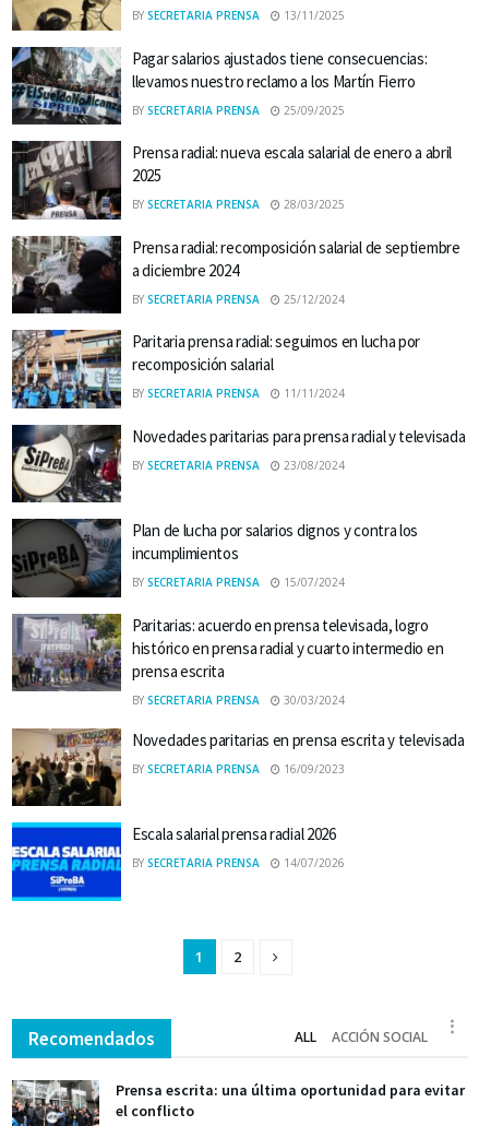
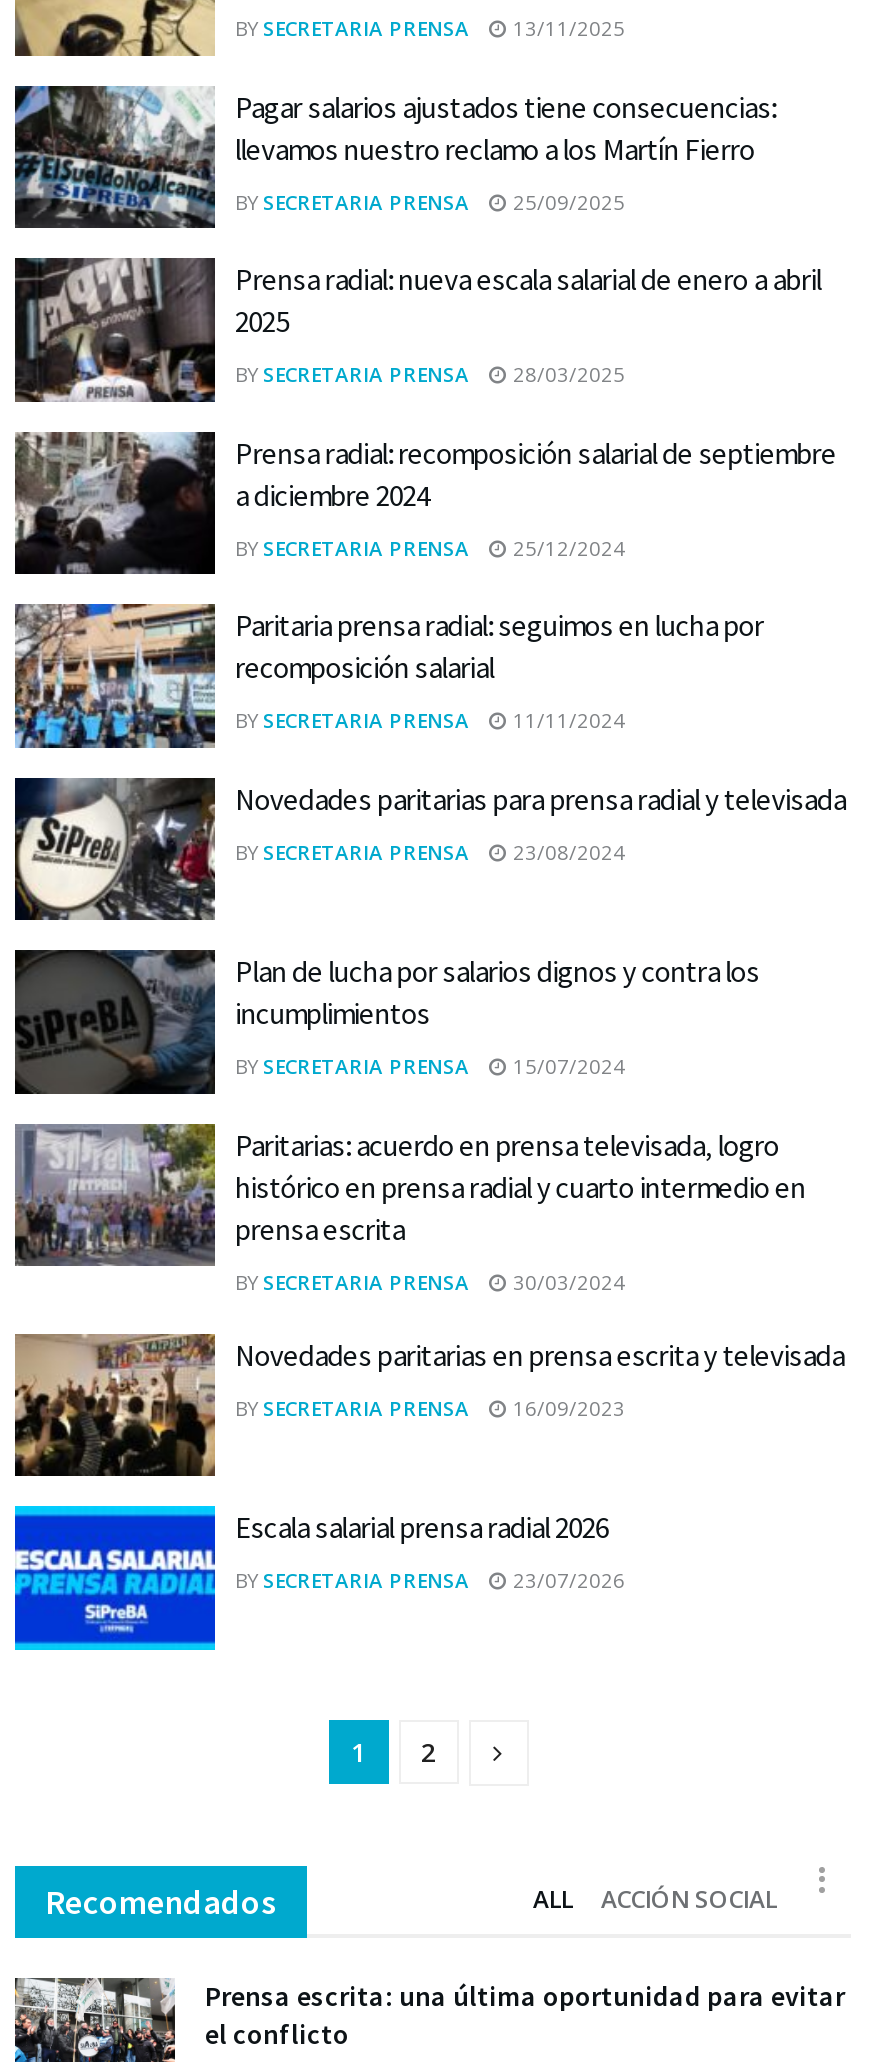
[132,855,345,870] BY SECRETARIA PRENSA 14/07/2026 -> [235,1566,625,1594] BY SECRETARIA PRENSA 23/07/2026

